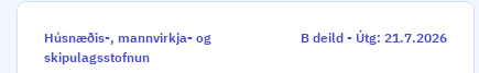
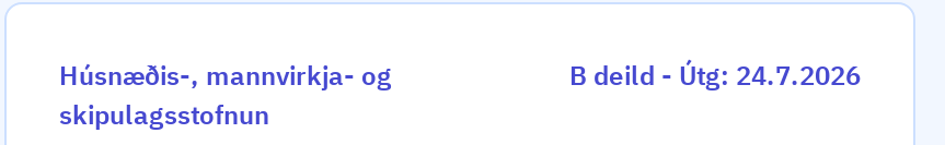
[301,29,447,46] B deild - Útg: 21.7.2026 -> [569,59,861,92] B deild - Útg: 24.7.2026

